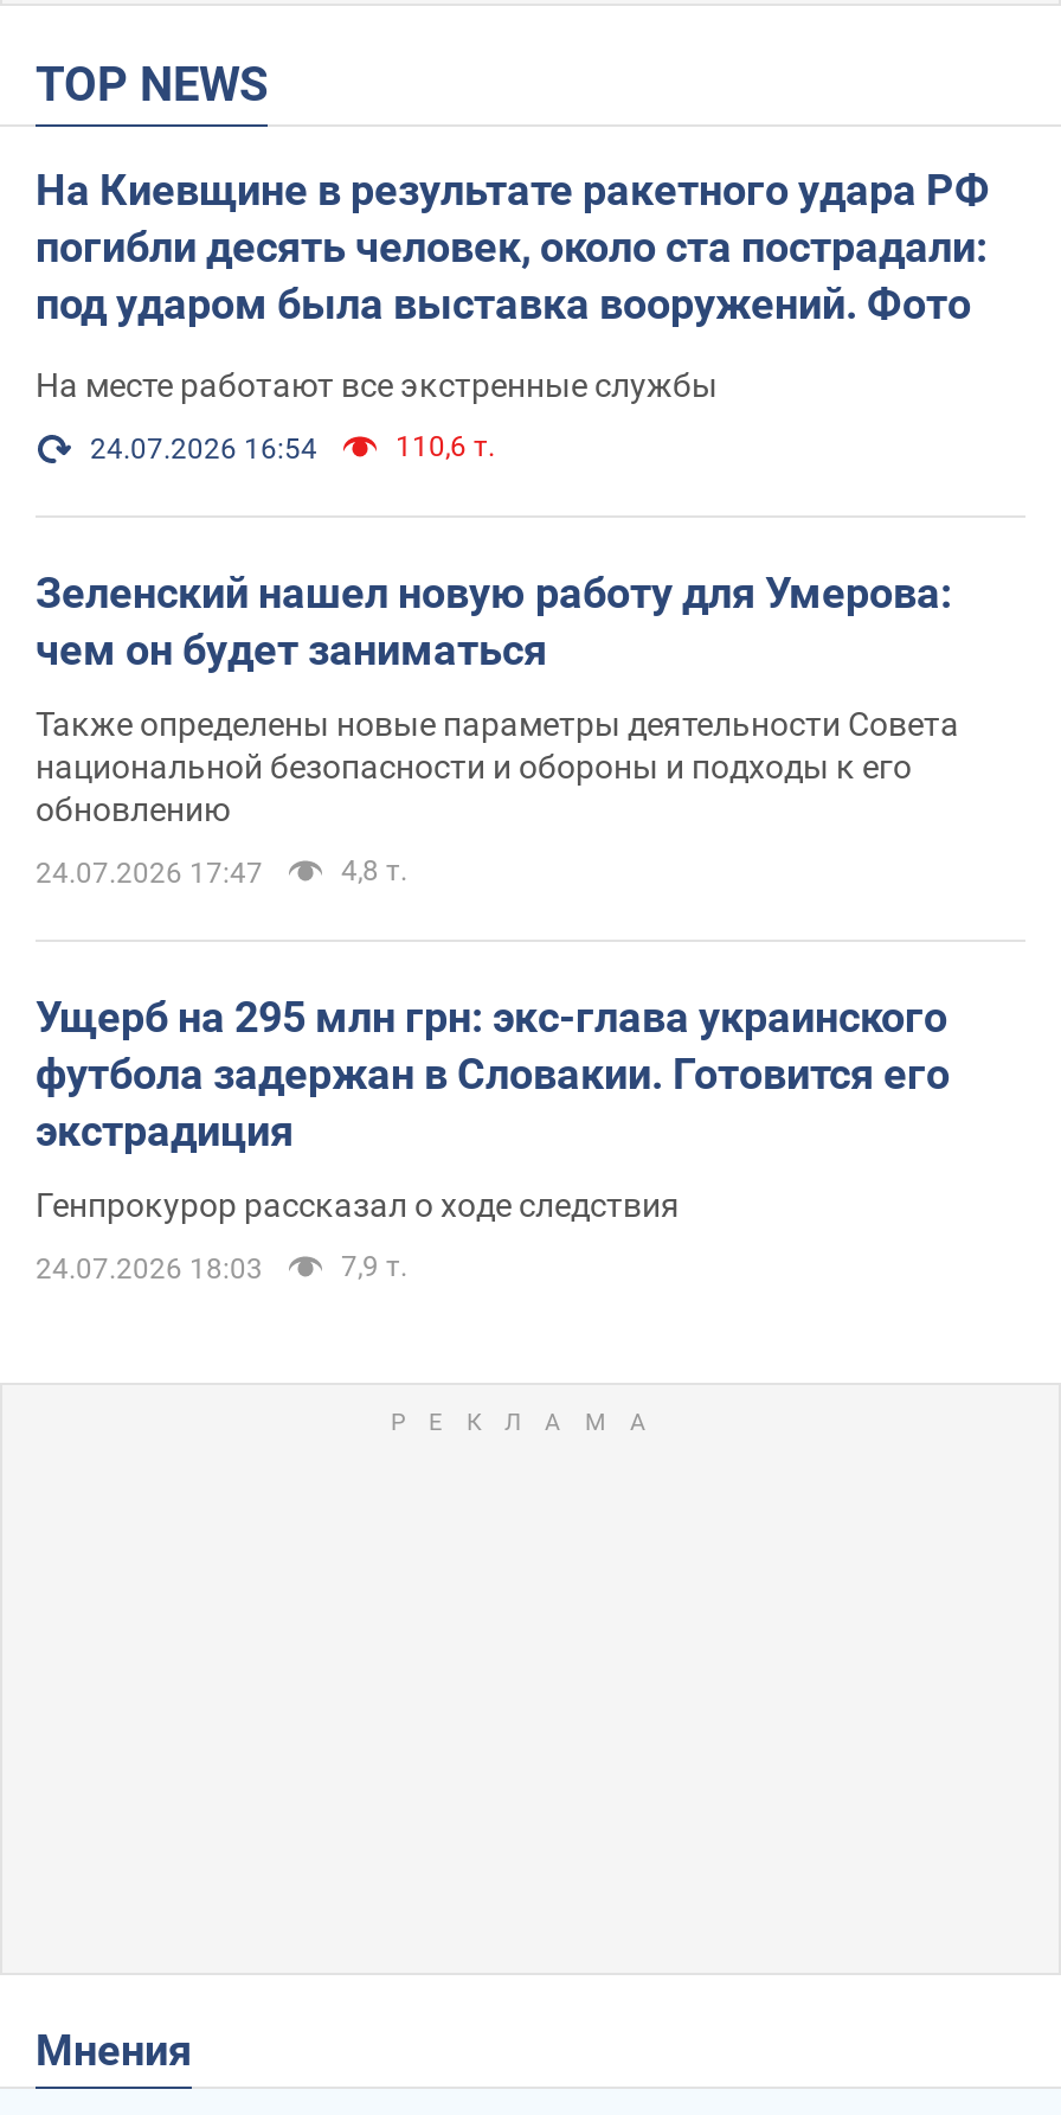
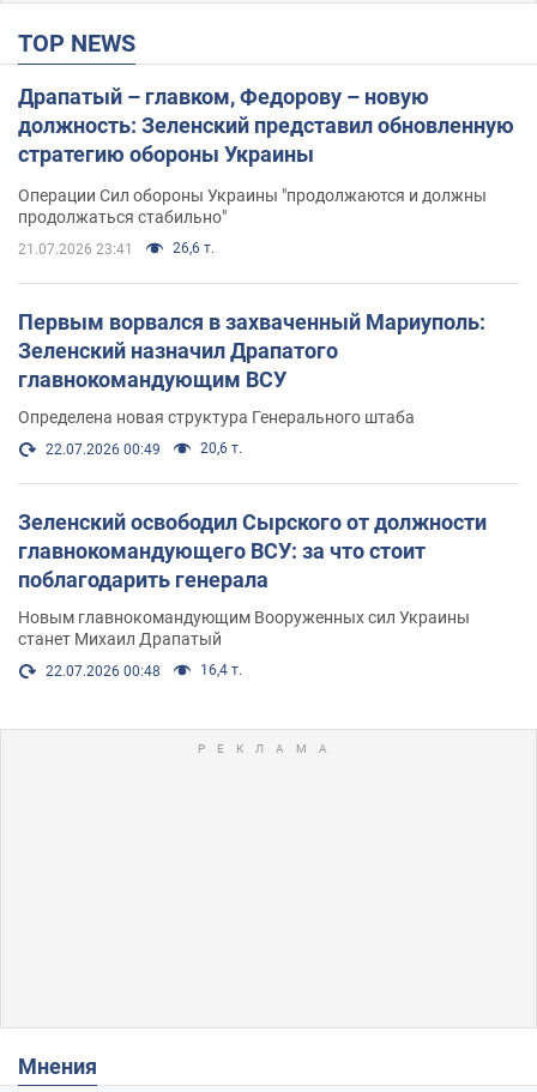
[36,164,990,327] На Киевщине в результате ракетного удара РФ | погибли десять человек, около ста пострадали: | под ударом была выставка вооружений. Фото -> [18,84,514,166] Драпатый – главком, Федорову – новую | должность: Зеленский представил обновленную | стратегию обороны Украины
[36,365,718,403] На месте работают все экстренные службы -> [18,185,487,226] Операции Сил обороны Украины "продолжаются и должны | продолжаться стабильно"
[90,429,495,465] 24.07.2026 16:54 | 110,6 т. -> [18,239,215,257] 21.07.2026 23:41 | 26,6 т.
[36,567,952,673] Зеленский нашел новую работу для Умерова: | чем он будет заниматься -> [18,309,485,392] Первым ворвался в захваченный Мариуполь: | Зеленский назначил Драпатого | главнокомандующим ВСУ
[36,704,959,828] Также определены новые параметры деятельности Совета | национальной безопасности и обороны и подходы к его | обновлению -> [18,407,415,426] Определена новая структура Генерального штаба
[36,854,407,889] 24.07.2026 17:47 | 4,8 т. -> [46,440,242,458] 22.07.2026 00:49 | 20,6 т.
[36,991,950,1155] Ущерб на 295 млн грн: экс-глава украинского | футбола задержан в Словакии. Готовится его | экстрадиция -> [18,509,487,592] Зеленский освободил Сырского от должности | главнокомандующего ВСУ: за что стоит | поблагодарить генерала
[36,1185,680,1223] Генпрокурор рассказал о ходе следствия -> [18,607,470,648] Новым главнокомандующим Вооруженных сил Украины | станет Михаил Драпатый
[36,1249,407,1285] 24.07.2026 18:03 | 7,9 т. -> [46,661,242,679] 22.07.2026 00:48 | 16,4 т.

